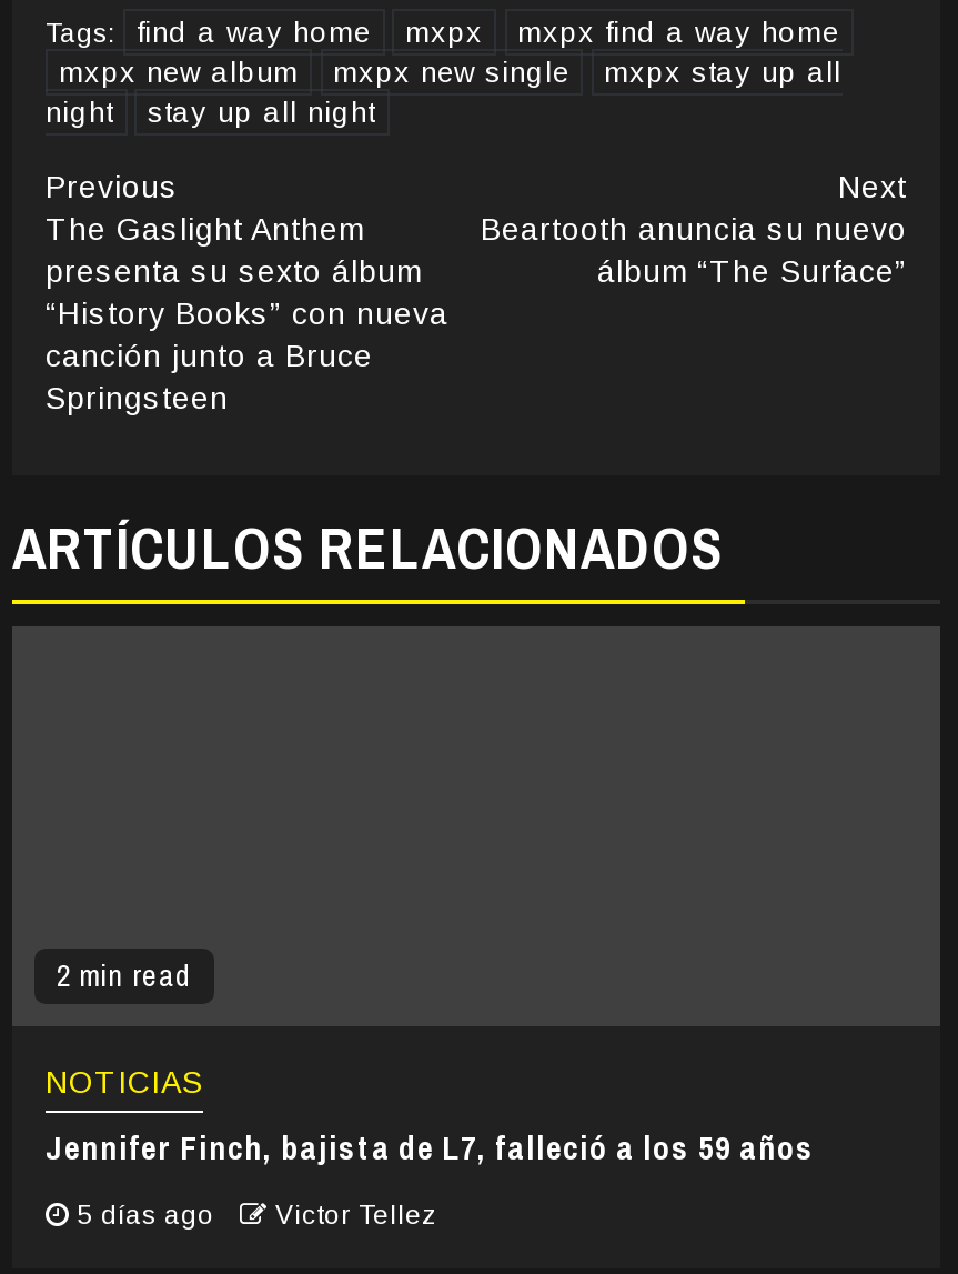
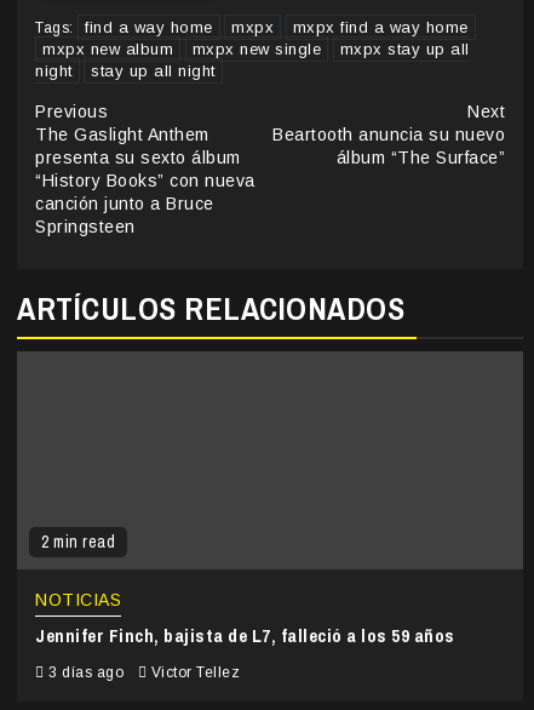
[69,1201,438,1232] 5 días ago Victor Tellez -> [44,663,240,680] 3 días ago Victor Tellez

